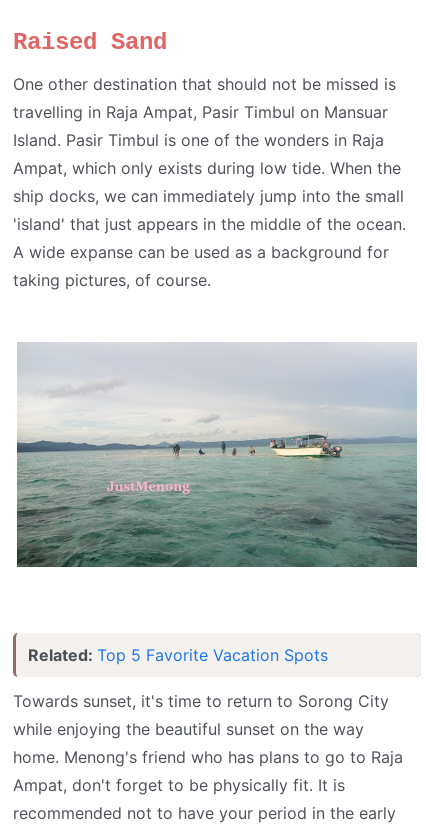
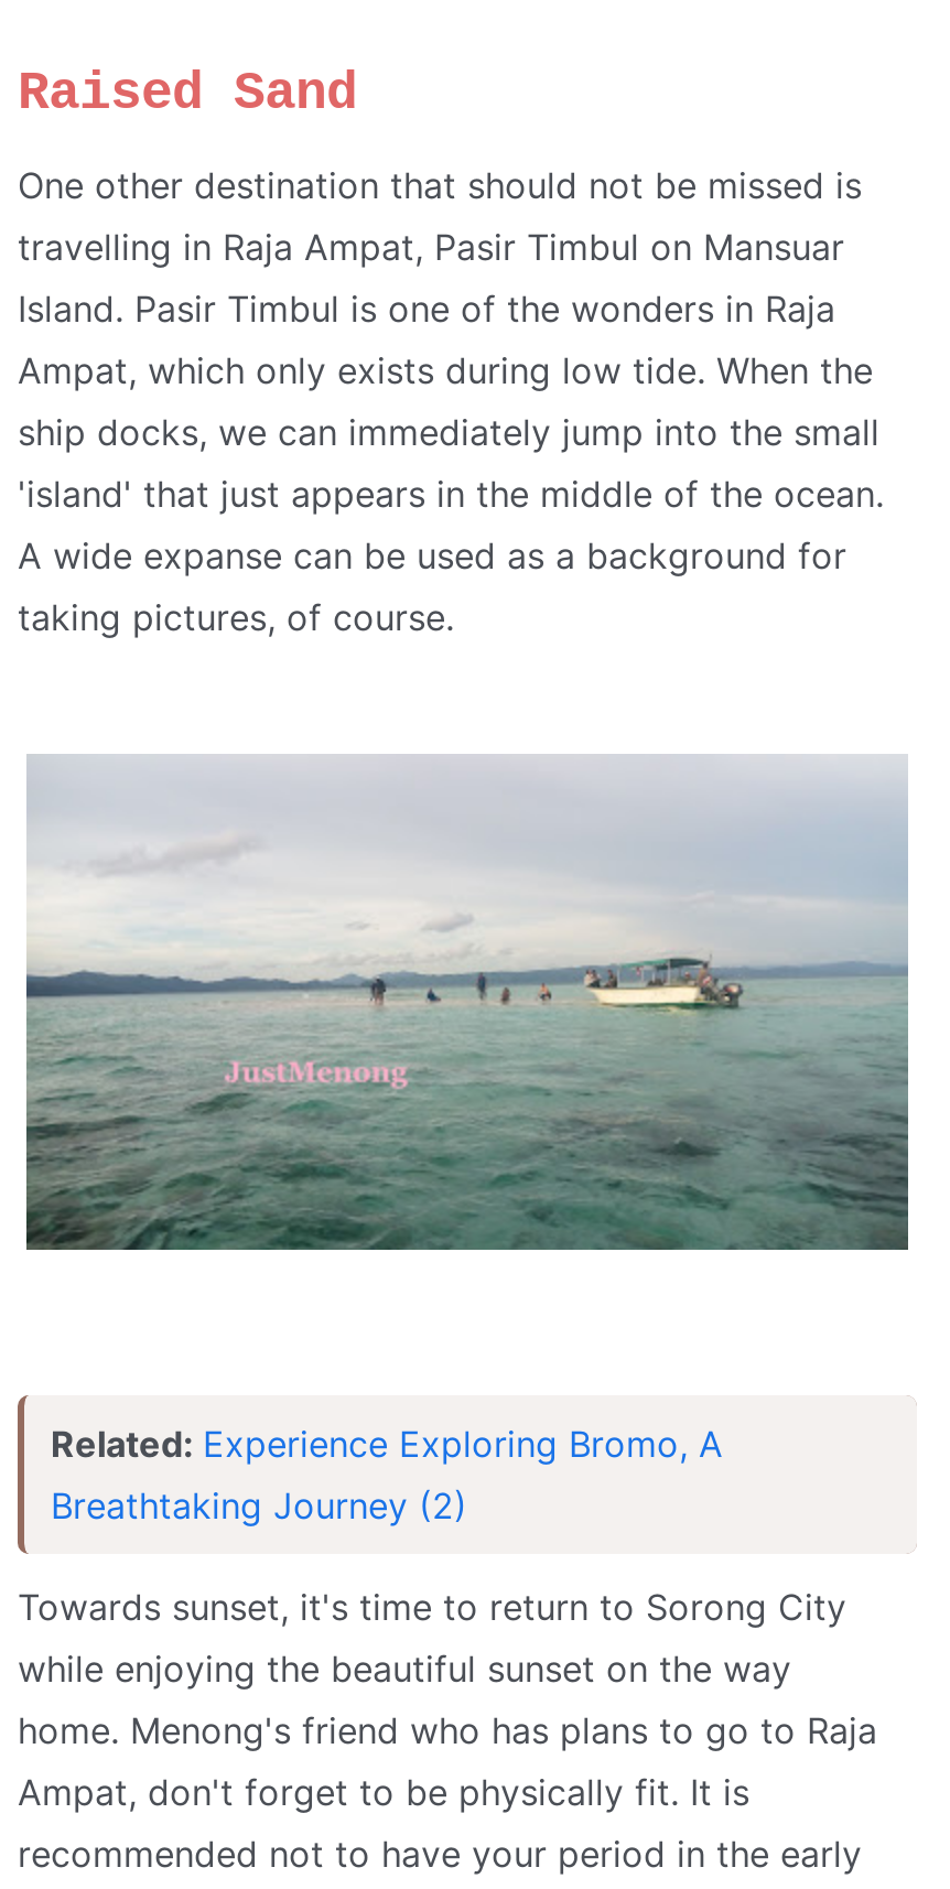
[28,645,328,665] Related: Top 5 Favorite Vacation Spots -> [51,1421,723,1527] Related: Experience Exploring Bromo, A | Breathtaking Journey (2)

